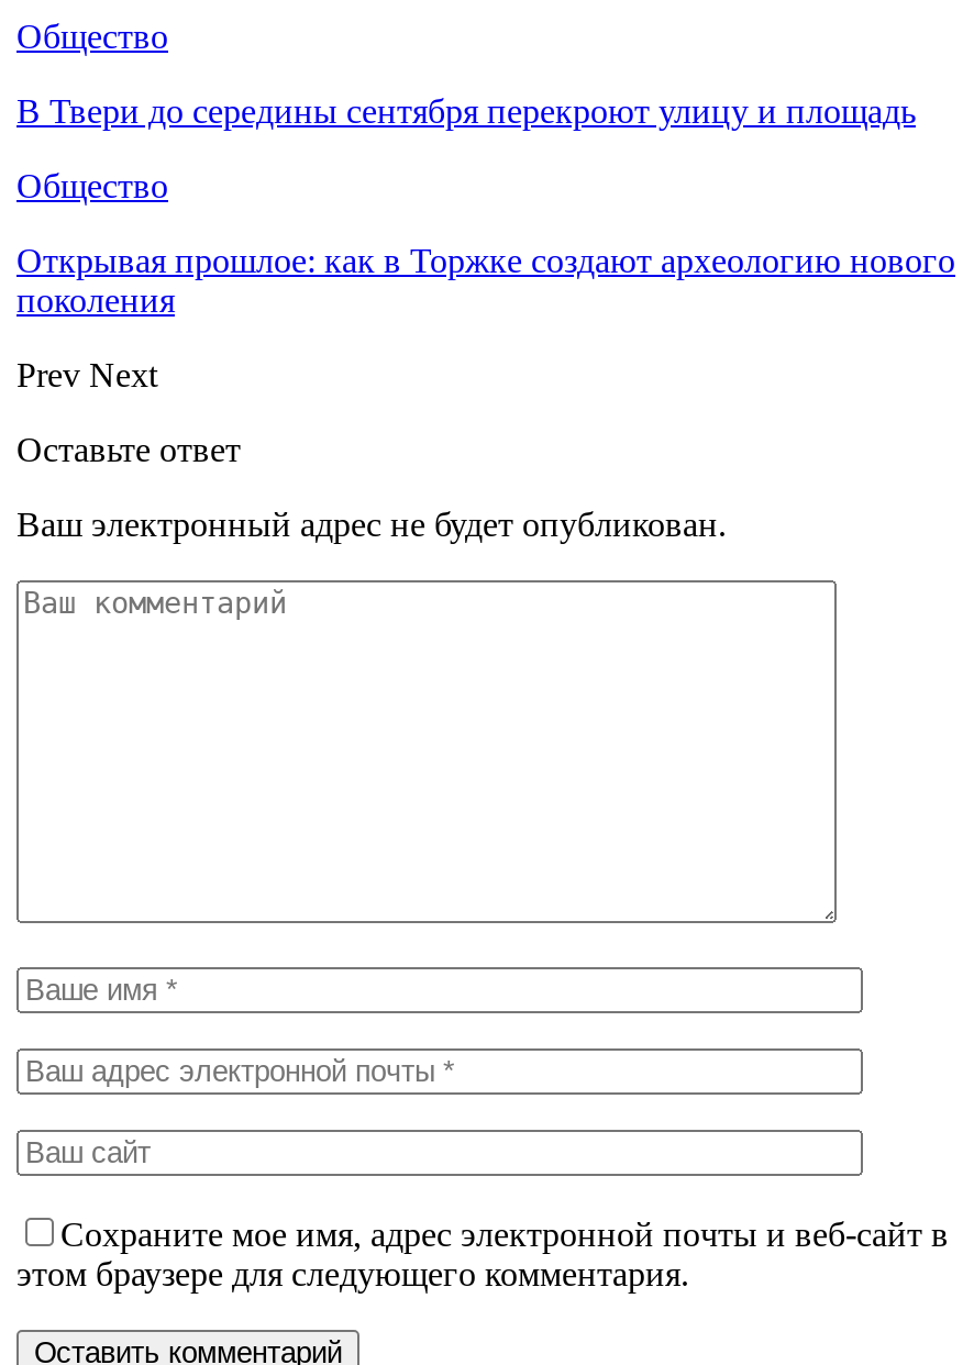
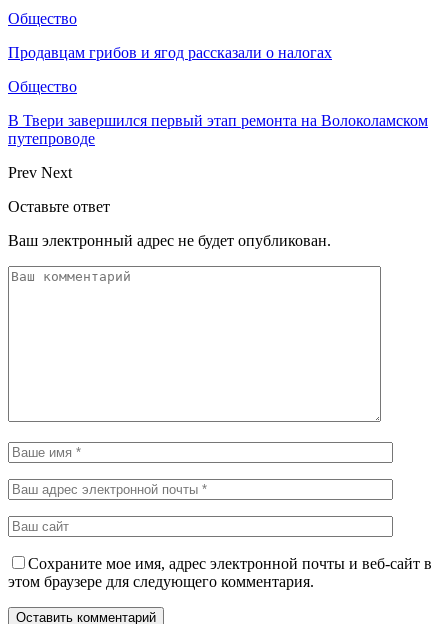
[16,92,916,129] В Твери до середины сентября перекроют улицу и площадь -> [8,44,332,61] Продавцам грибов и ягод рассказали о налогах
[16,241,955,318] Открывая прошлое: как в Торжке создают археологию нового | поколения -> [8,112,428,147] В Твери завершился первый этап ремонта на Волоколамском | путепроводе

